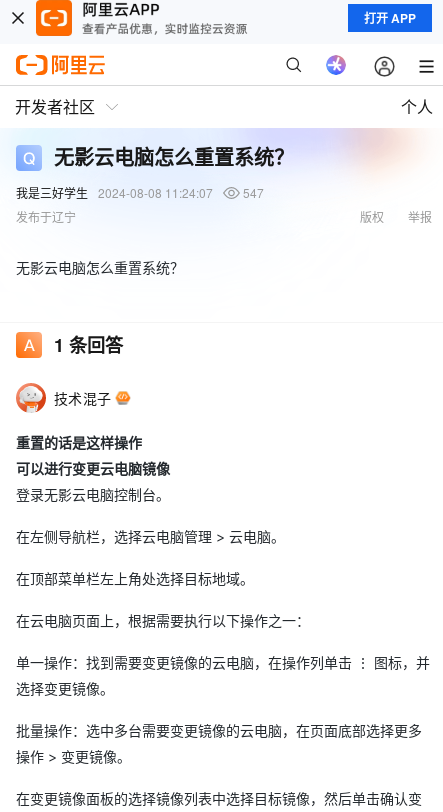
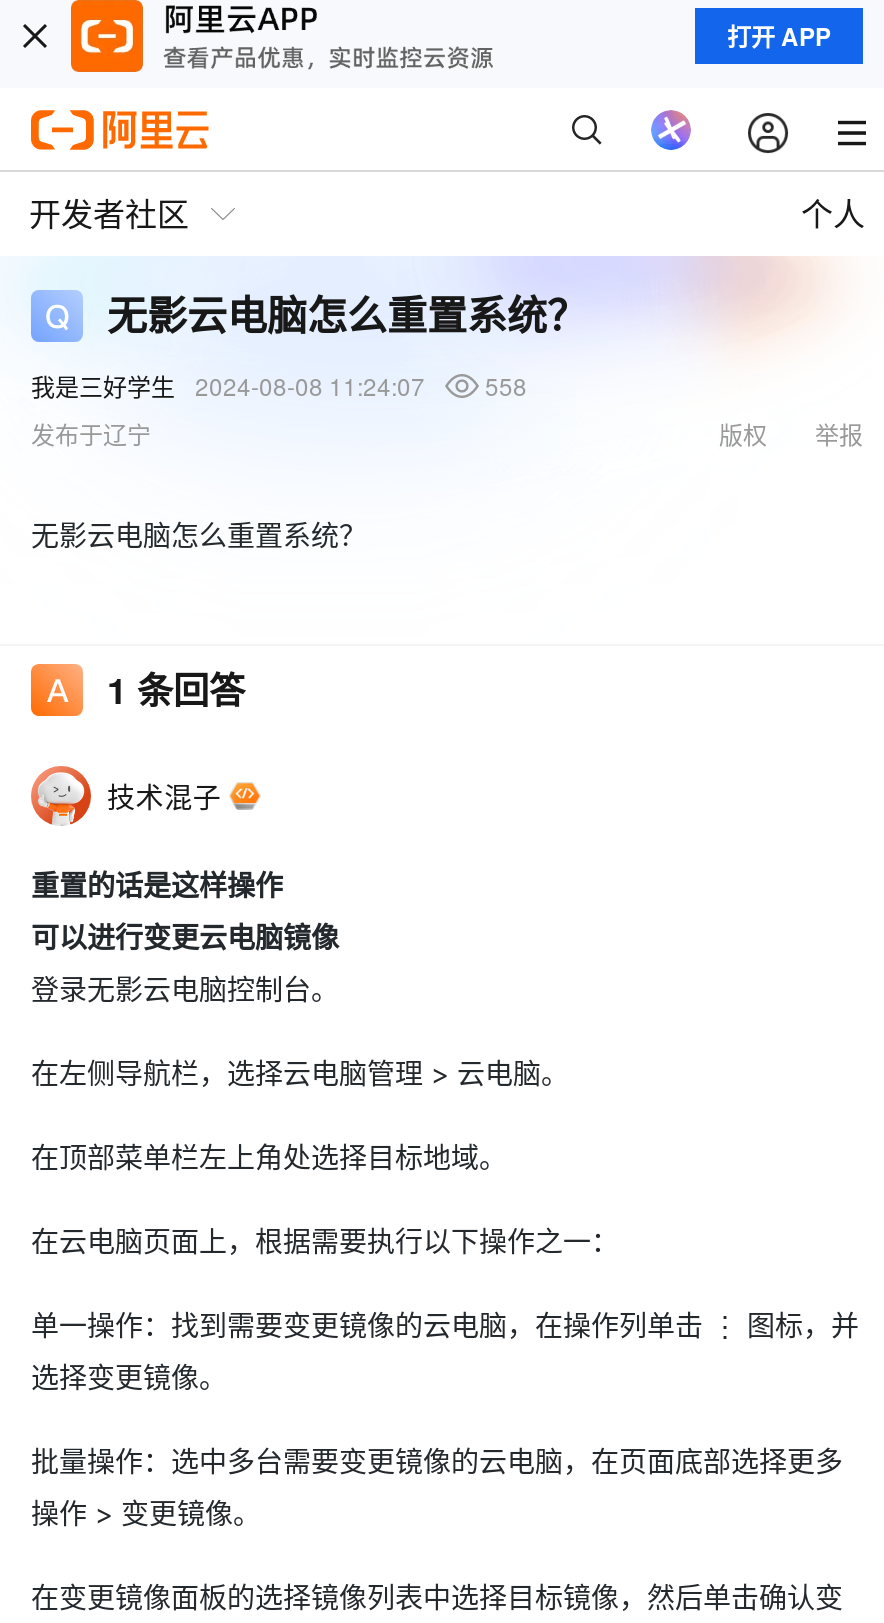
[16,184,264,201] 我是三好学生 2024-08-08 11:24:07 547 -> [31,368,527,402] 我是三好学生 2024-08-08 11:24:07 558

